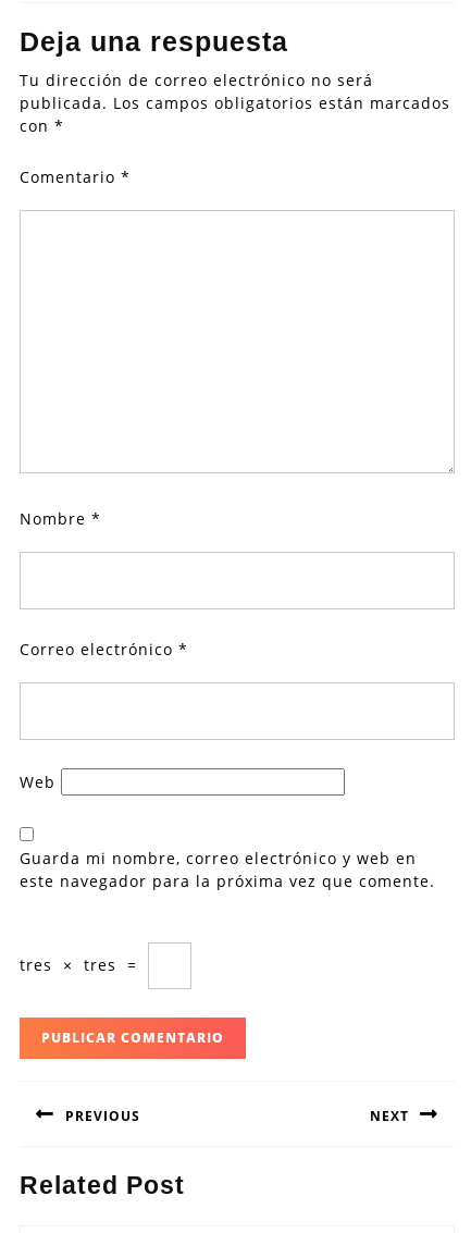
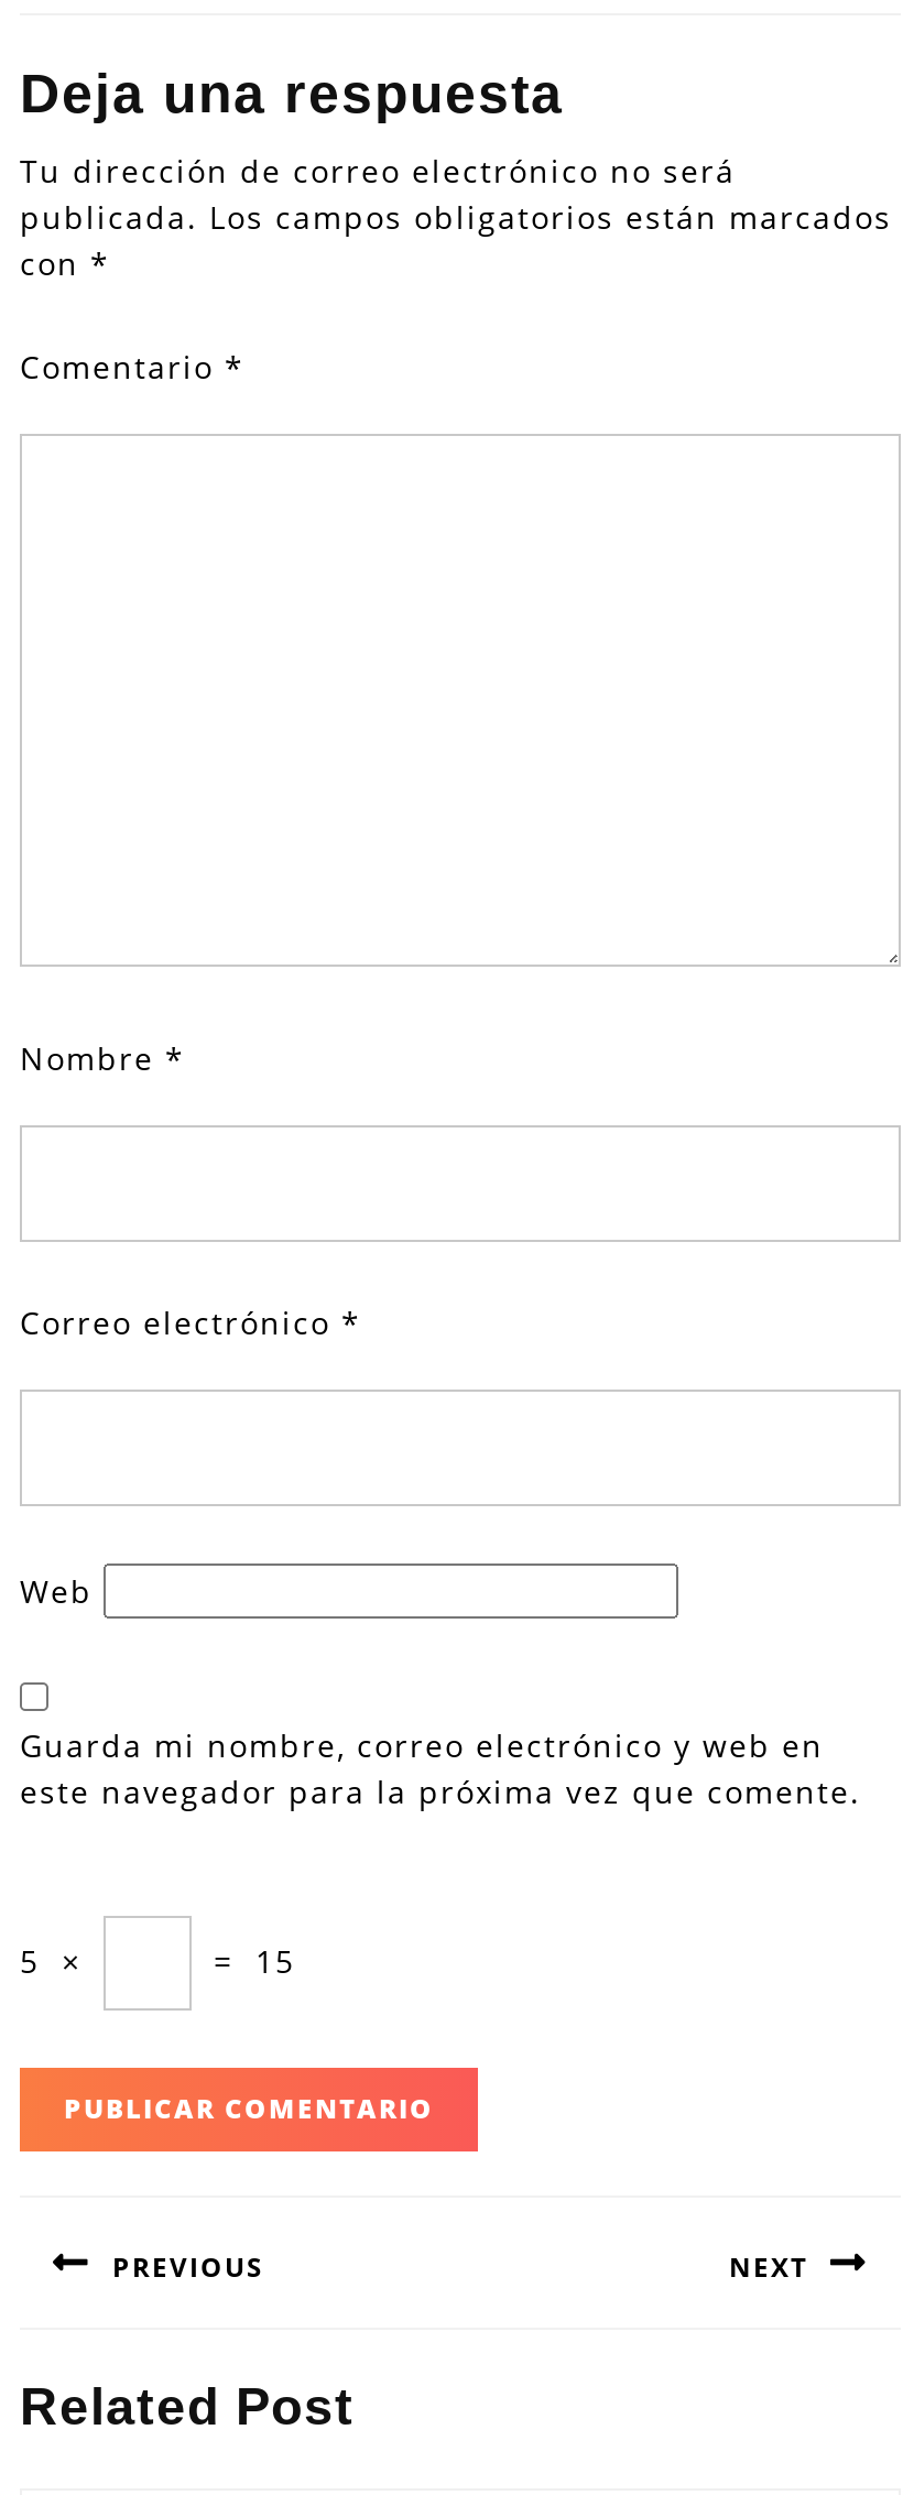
[20,954,142,975] tres × tres = -> [20,1939,295,1981] 5 × | = 15

